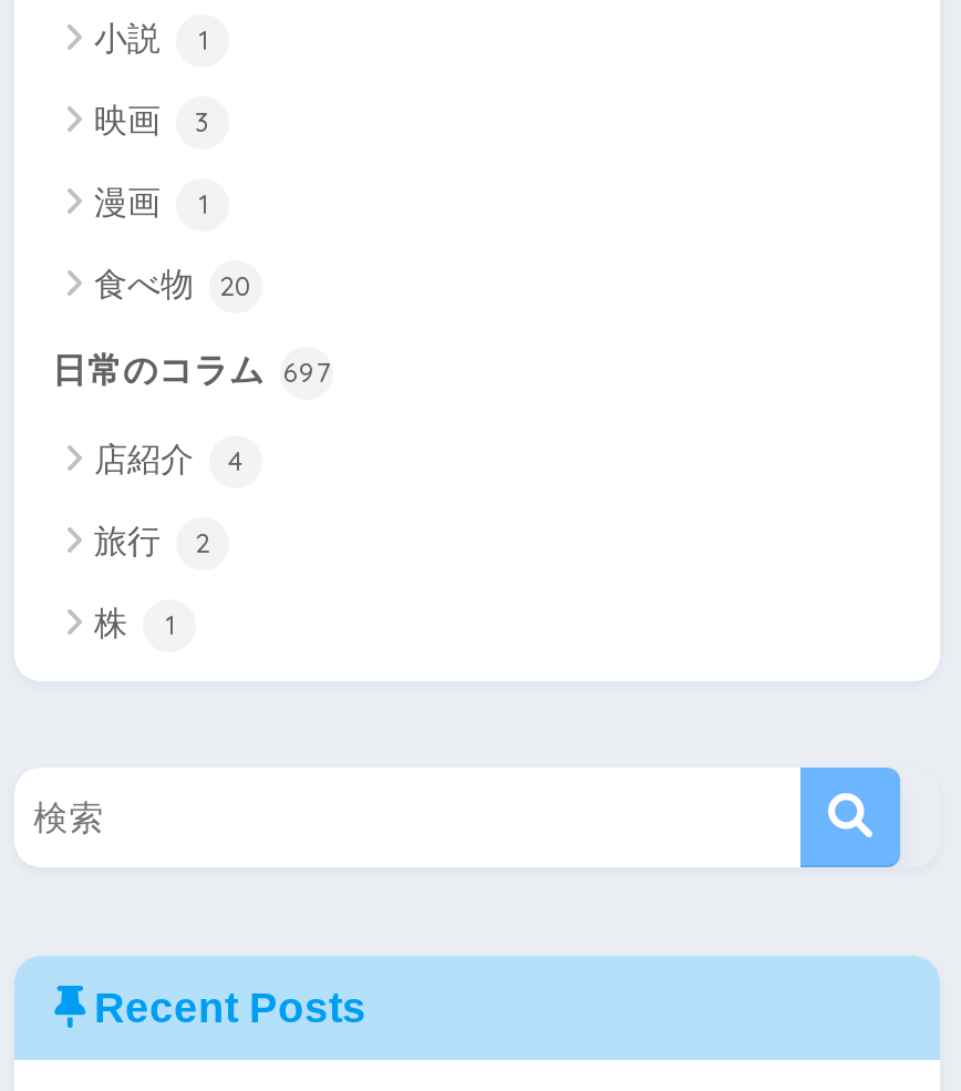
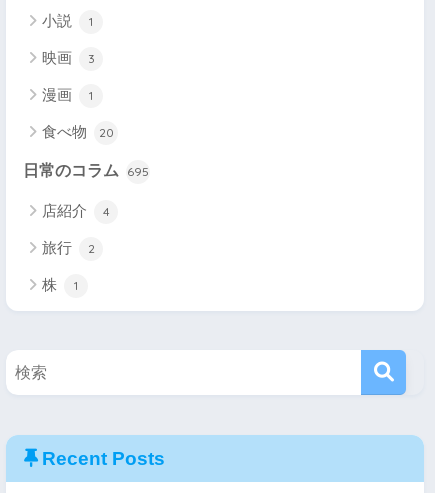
[52,351,330,389] 日常のコラム 697 -> [23,162,149,179] 日常のコラム 695

